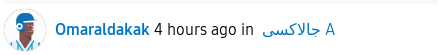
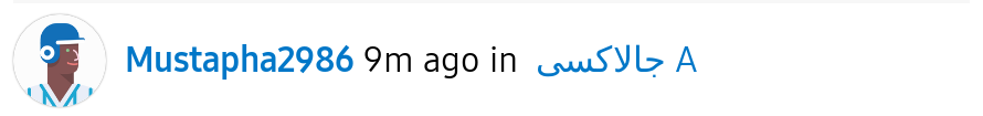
[54,20,261,39] Omaraldakak 4 hours ago in -> [125,38,536,80] Mustapha2986 9m ago in

